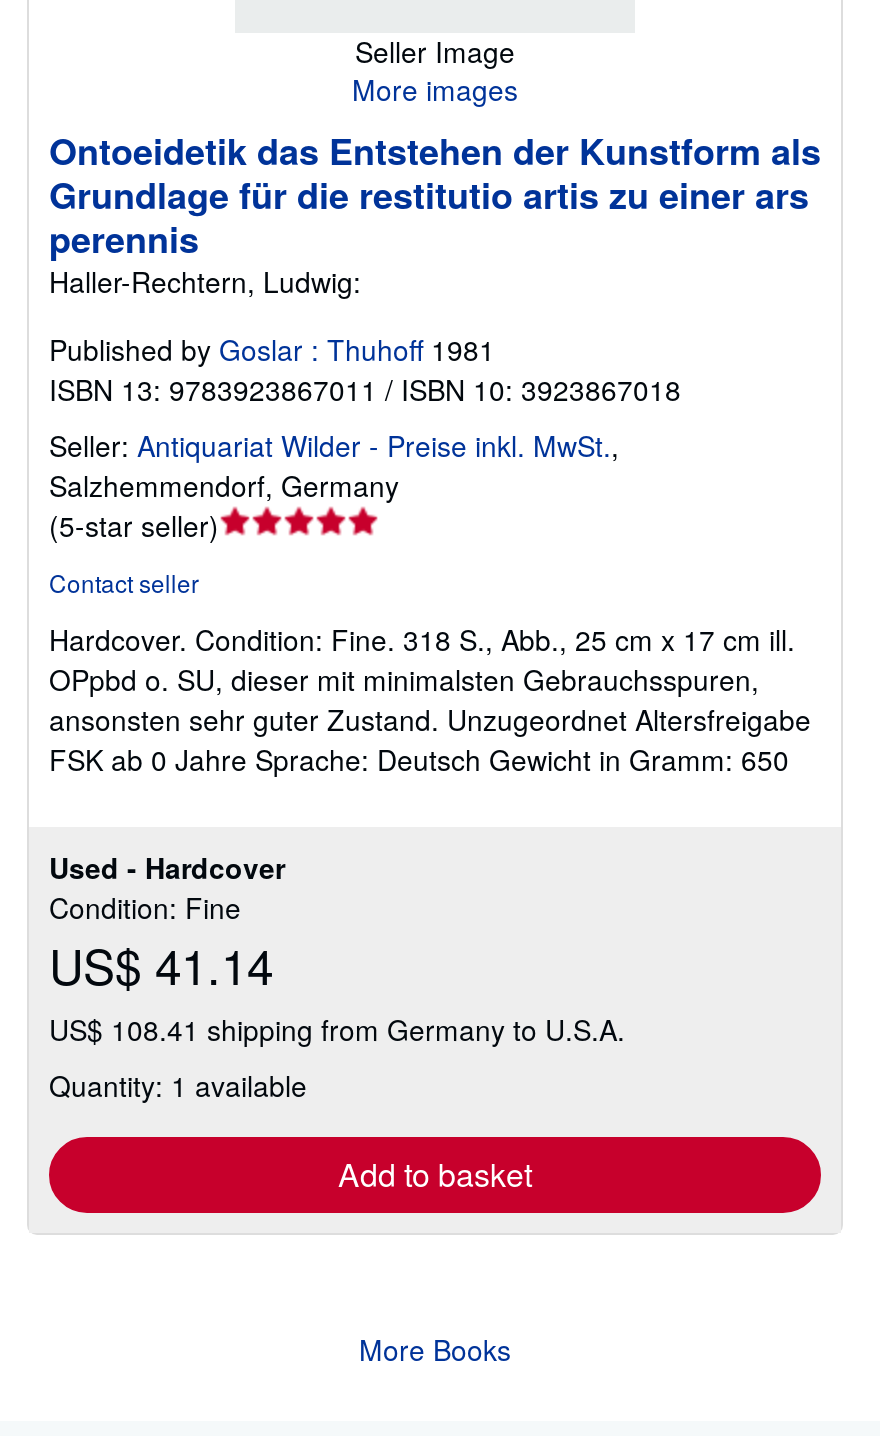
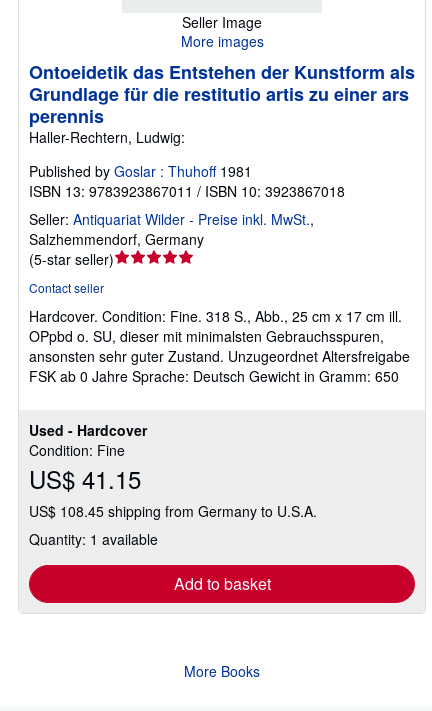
[49,928,273,998] US$ 41.14 -> [29,461,141,496] US$ 41.15
[49,1008,625,1048] US$ 108.41 shipping from Germany to U.S.A. -> [29,501,317,521] US$ 108.45 shipping from Germany to U.S.A.

